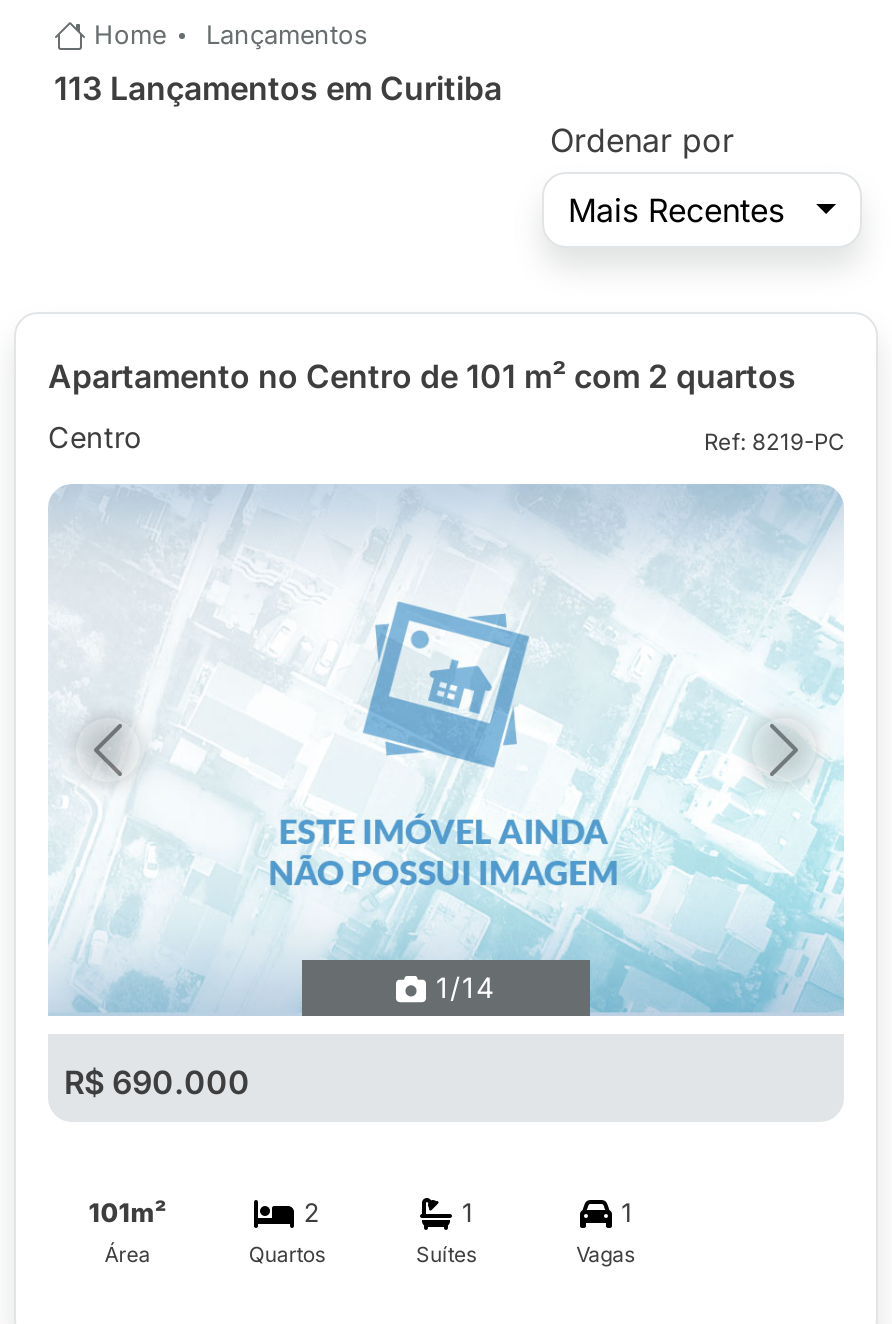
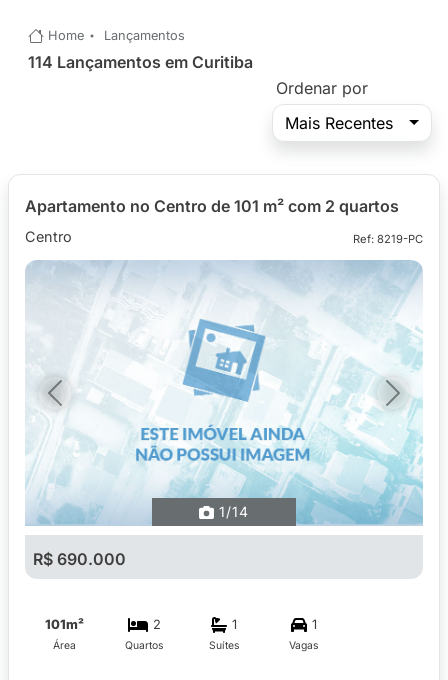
[54,68,502,108] 113 Lançamentos em Curitiba -> [28,52,253,72] 114 Lançamentos em Curitiba

